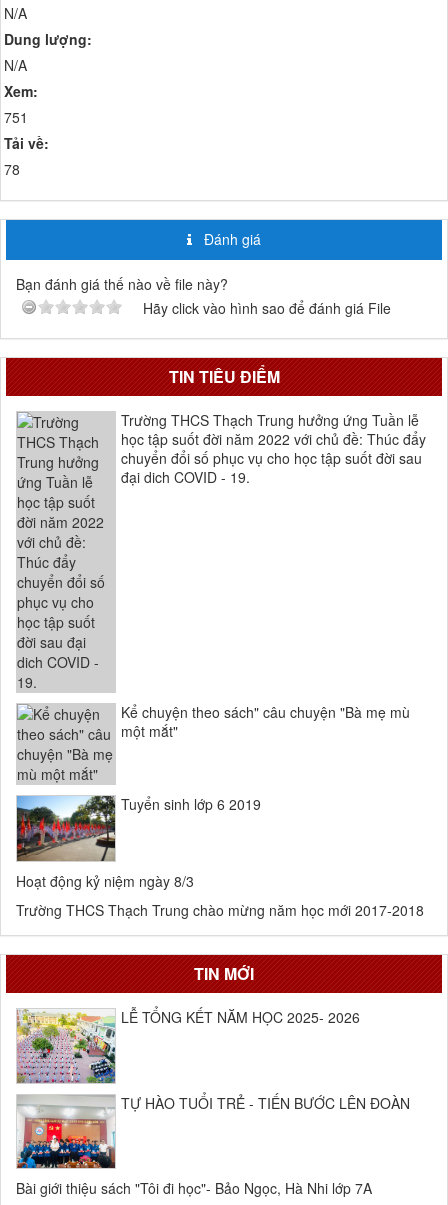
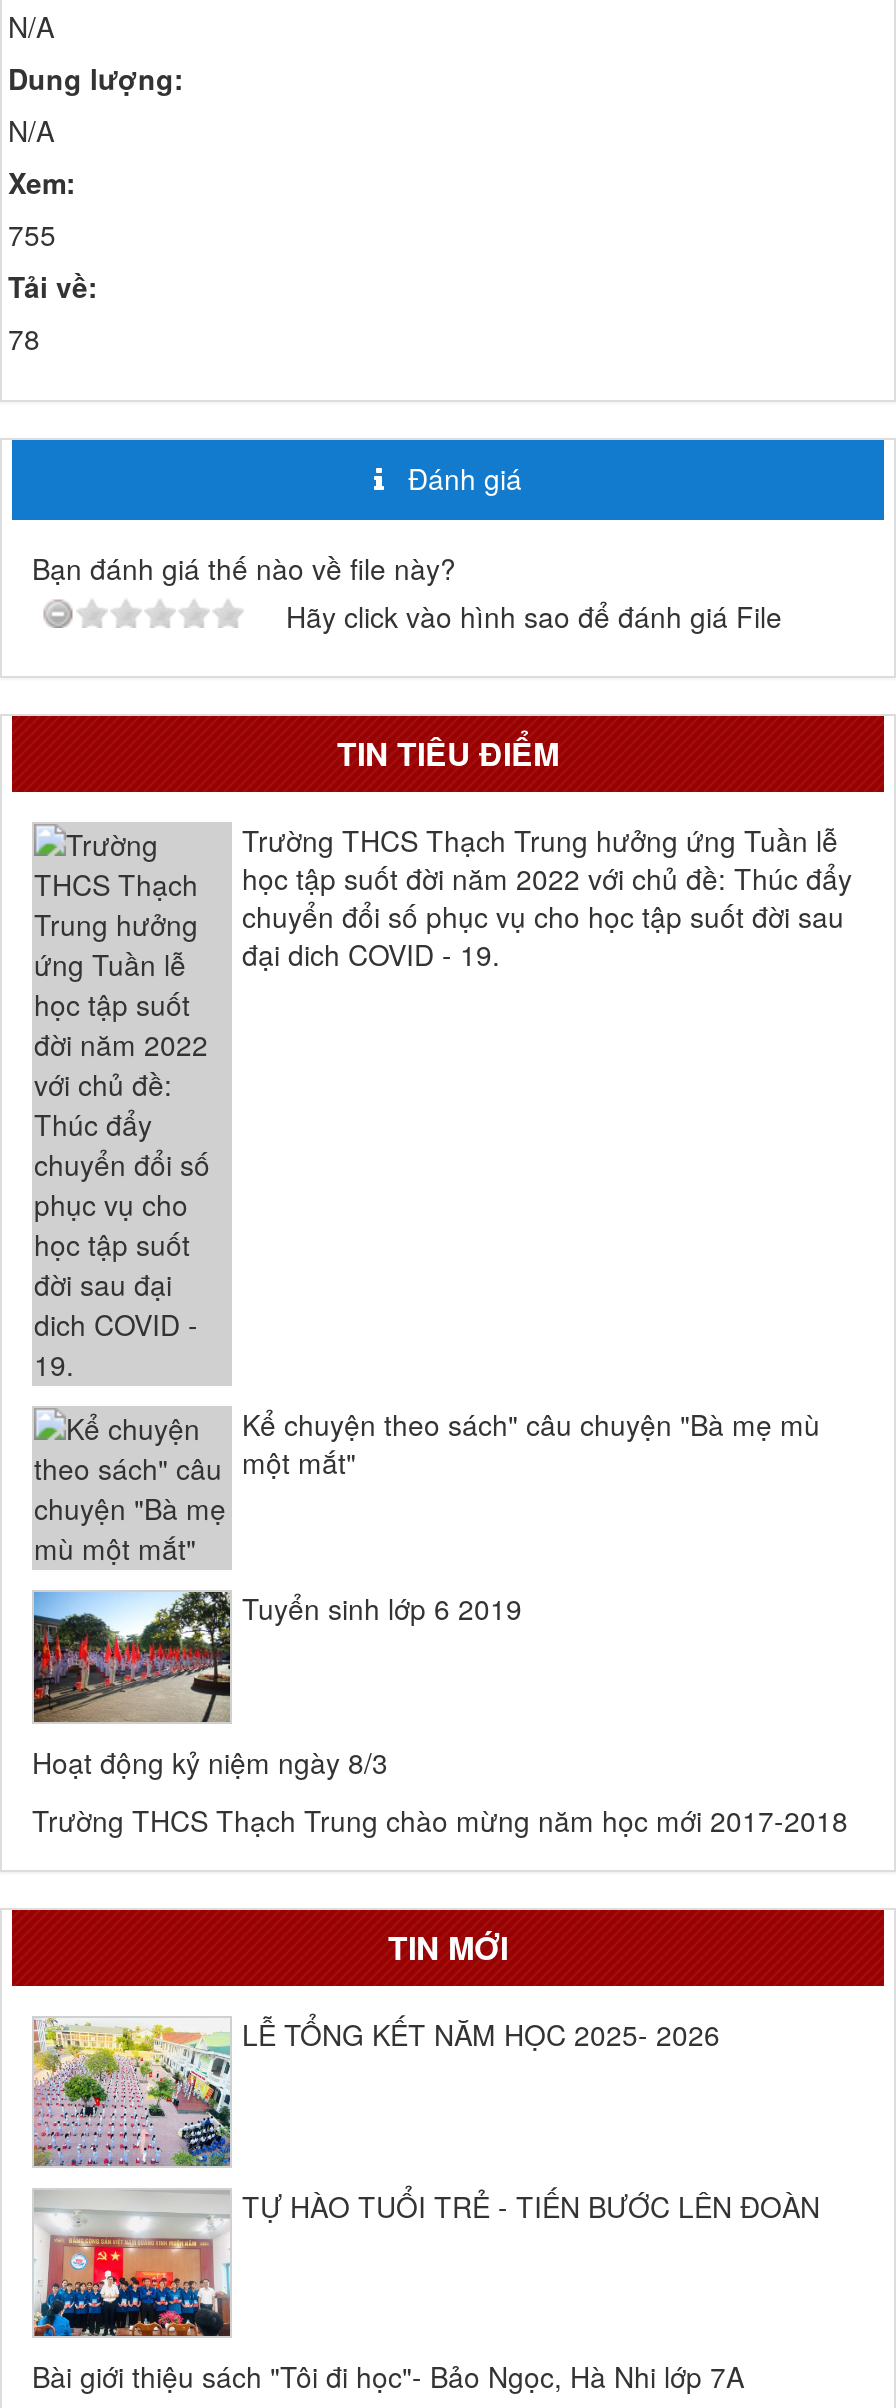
[4,107,28,127] 751 -> [8,214,56,254] 755

